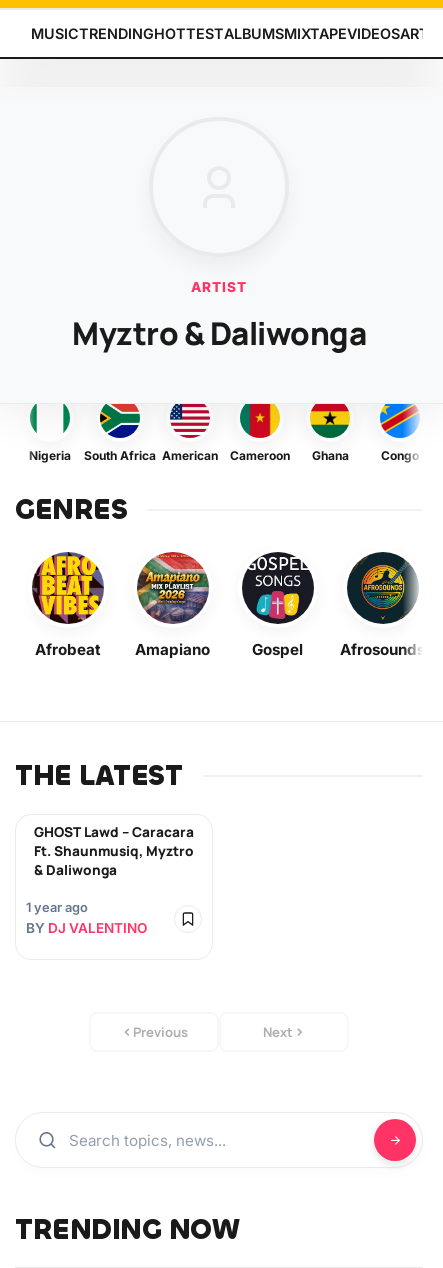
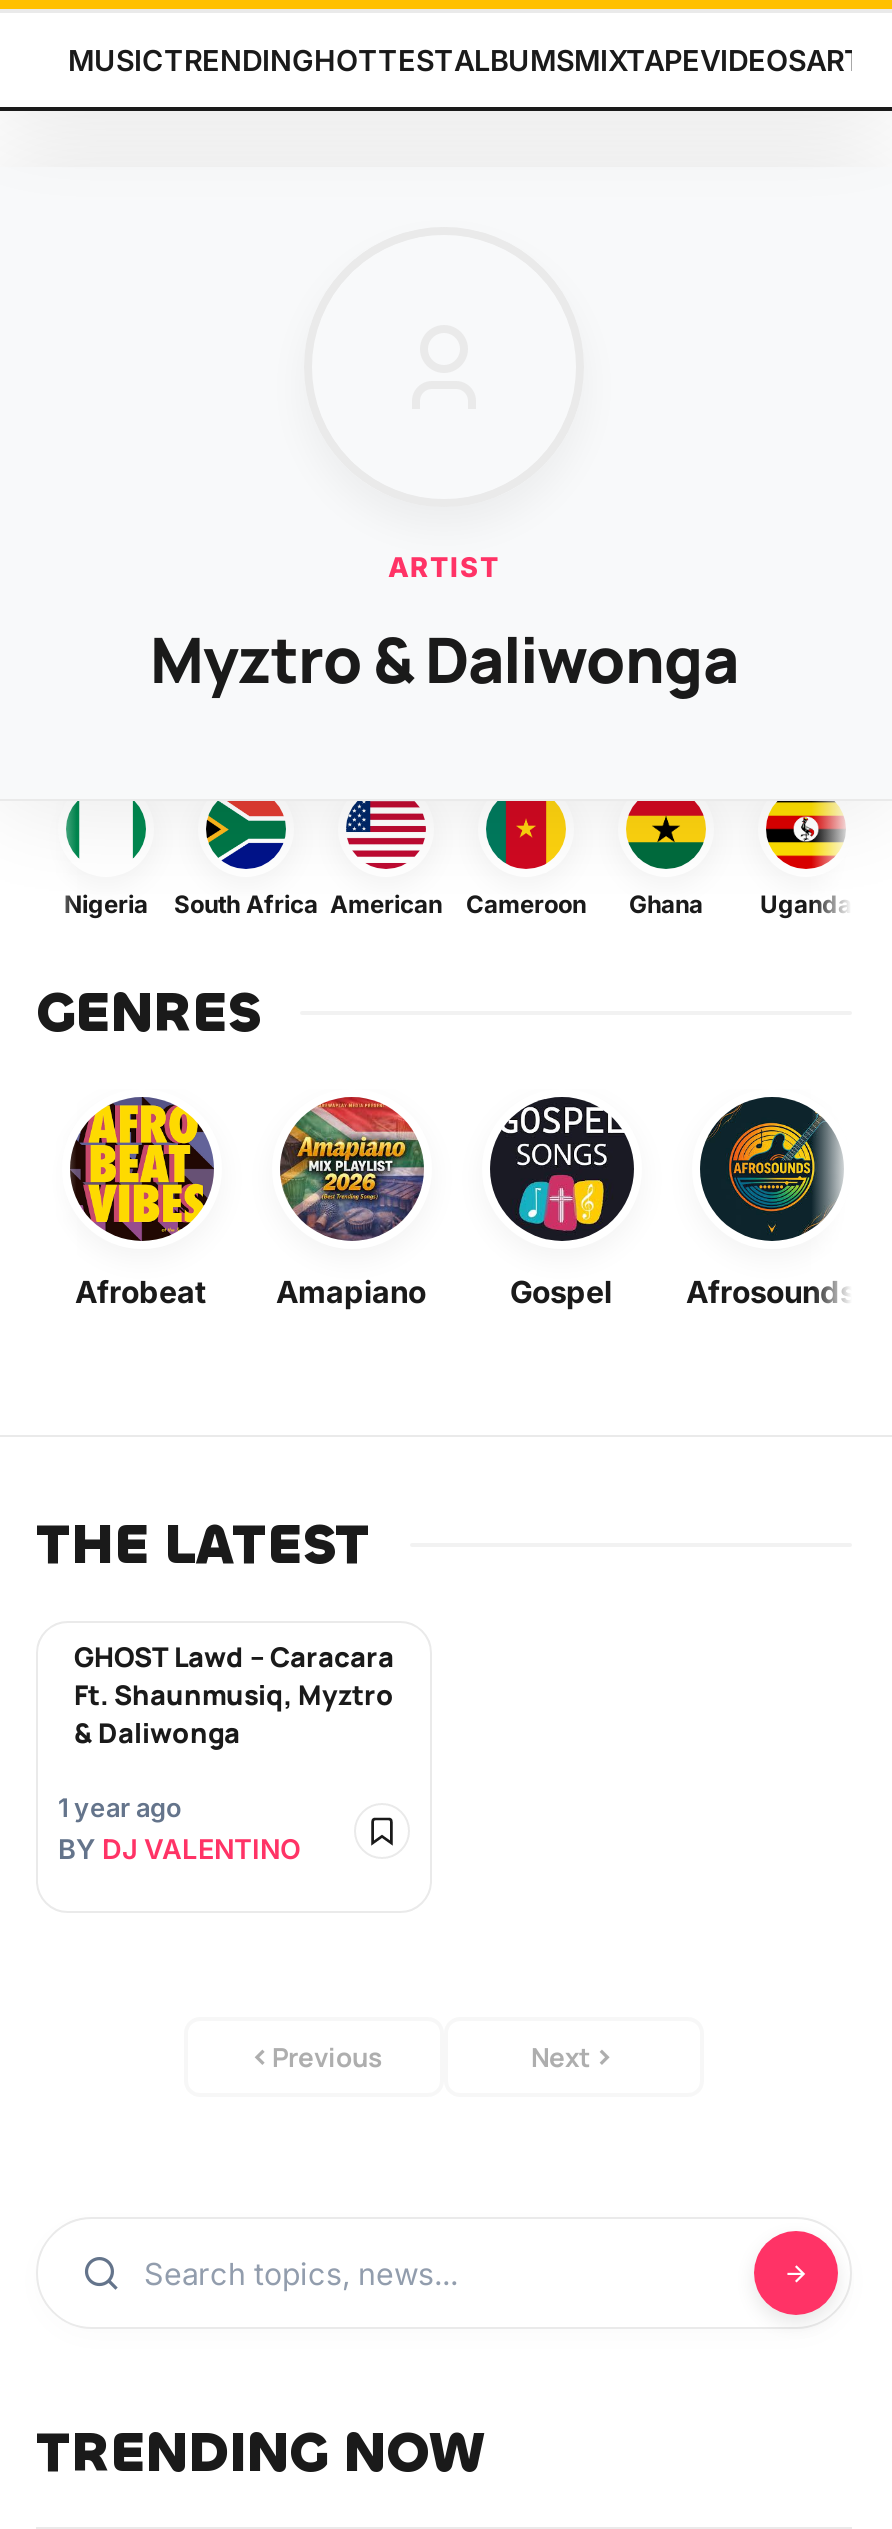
[379,403,419,463] [image] | Congo -> [760,799,852,919] [image] | Uganda

